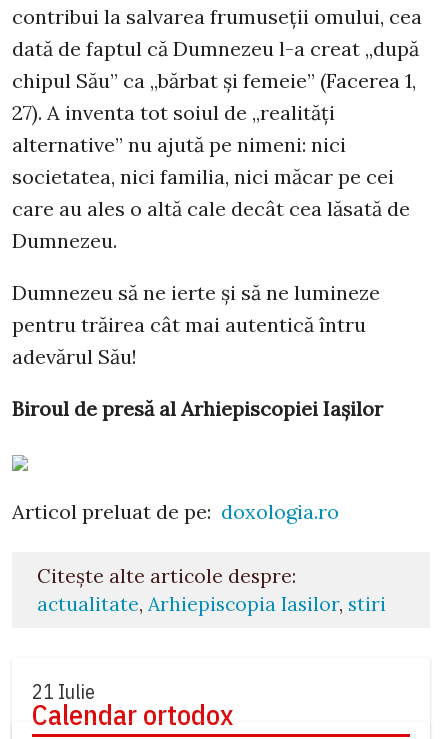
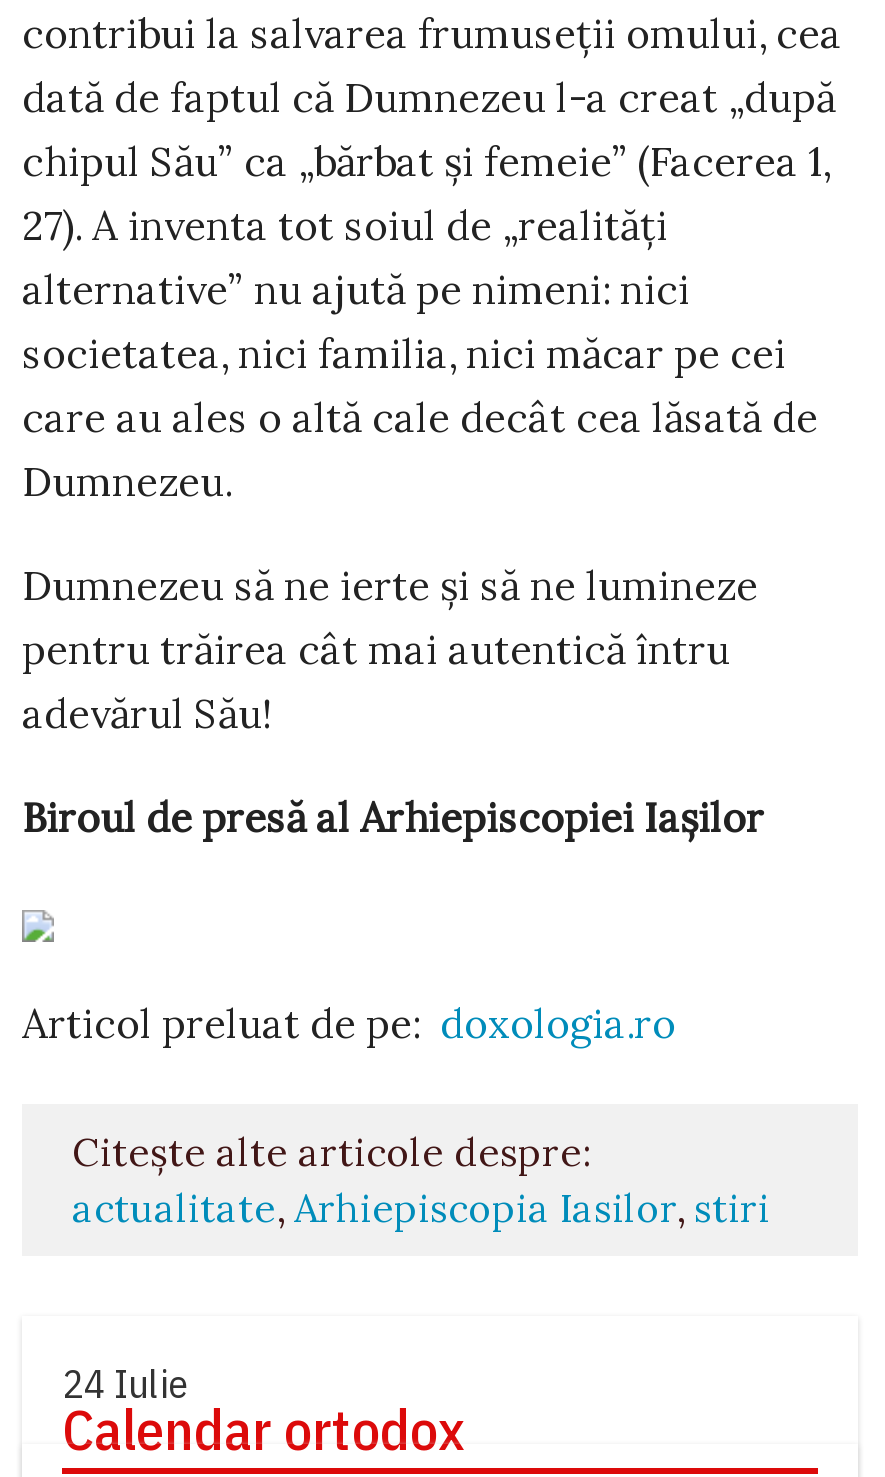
[32,678,95,705] 21 Iulie -> [62,1356,188,1410] 24 Iulie

